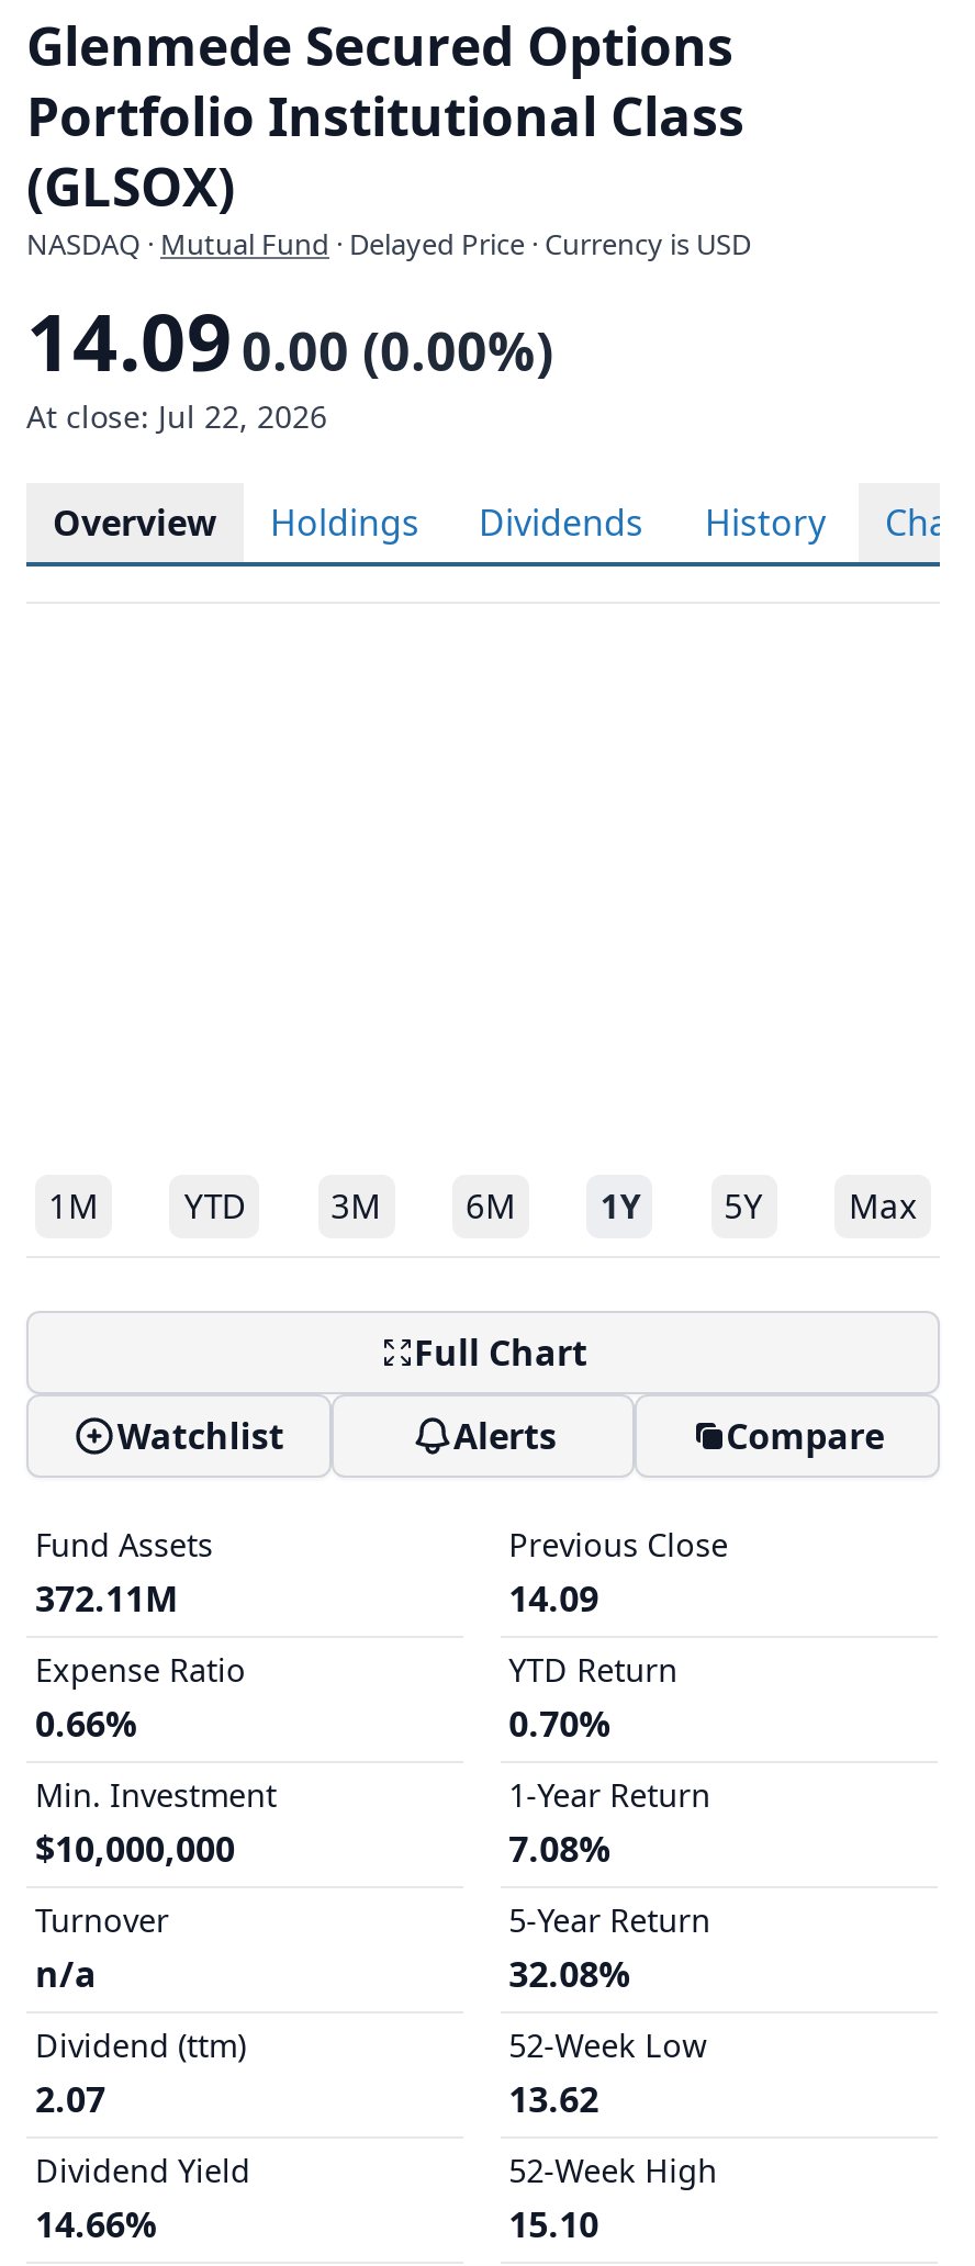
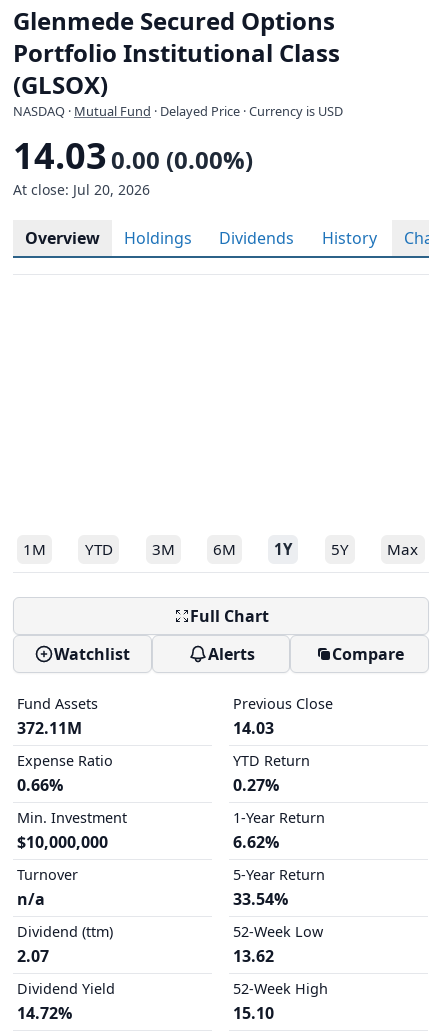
[26,288,553,395] 14.09 0.00 (0.00%) -> [13,131,253,180] 14.03 0.00 (0.00%)
[26,395,327,437] At close: Jul 22, 2026 -> [13,180,150,199] At close: Jul 20, 2026
[509,1574,599,1623] 14.09 -> [233,717,274,739] 14.03
[509,1699,610,1748] 0.70% -> [233,774,279,796] 0.27%
[509,1825,610,1873] 7.08% -> [233,831,279,853] 6.62%
[509,1950,630,1998] 32.08% -> [233,888,288,910] 33.54%
[35,2200,156,2248] 14.66% -> [17,1002,72,1024] 14.72%

